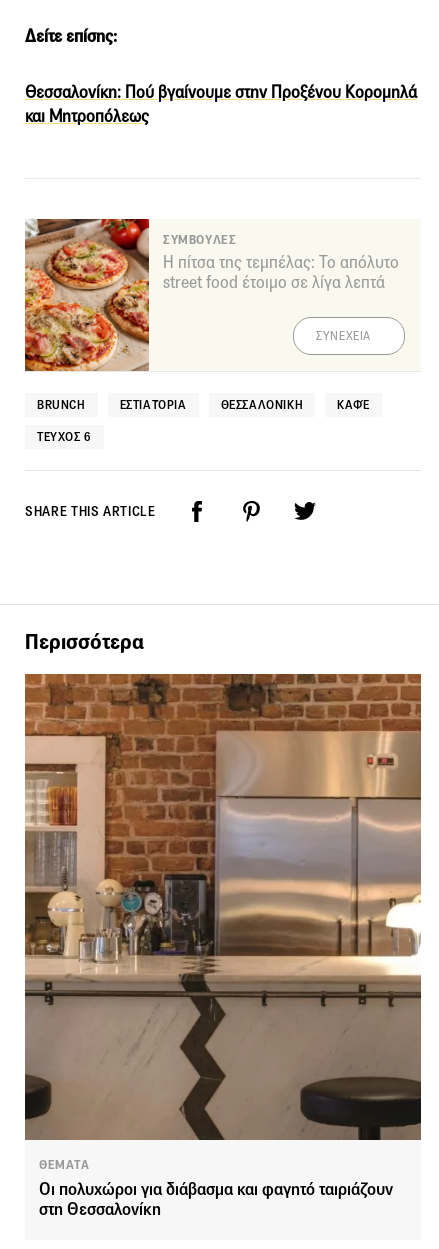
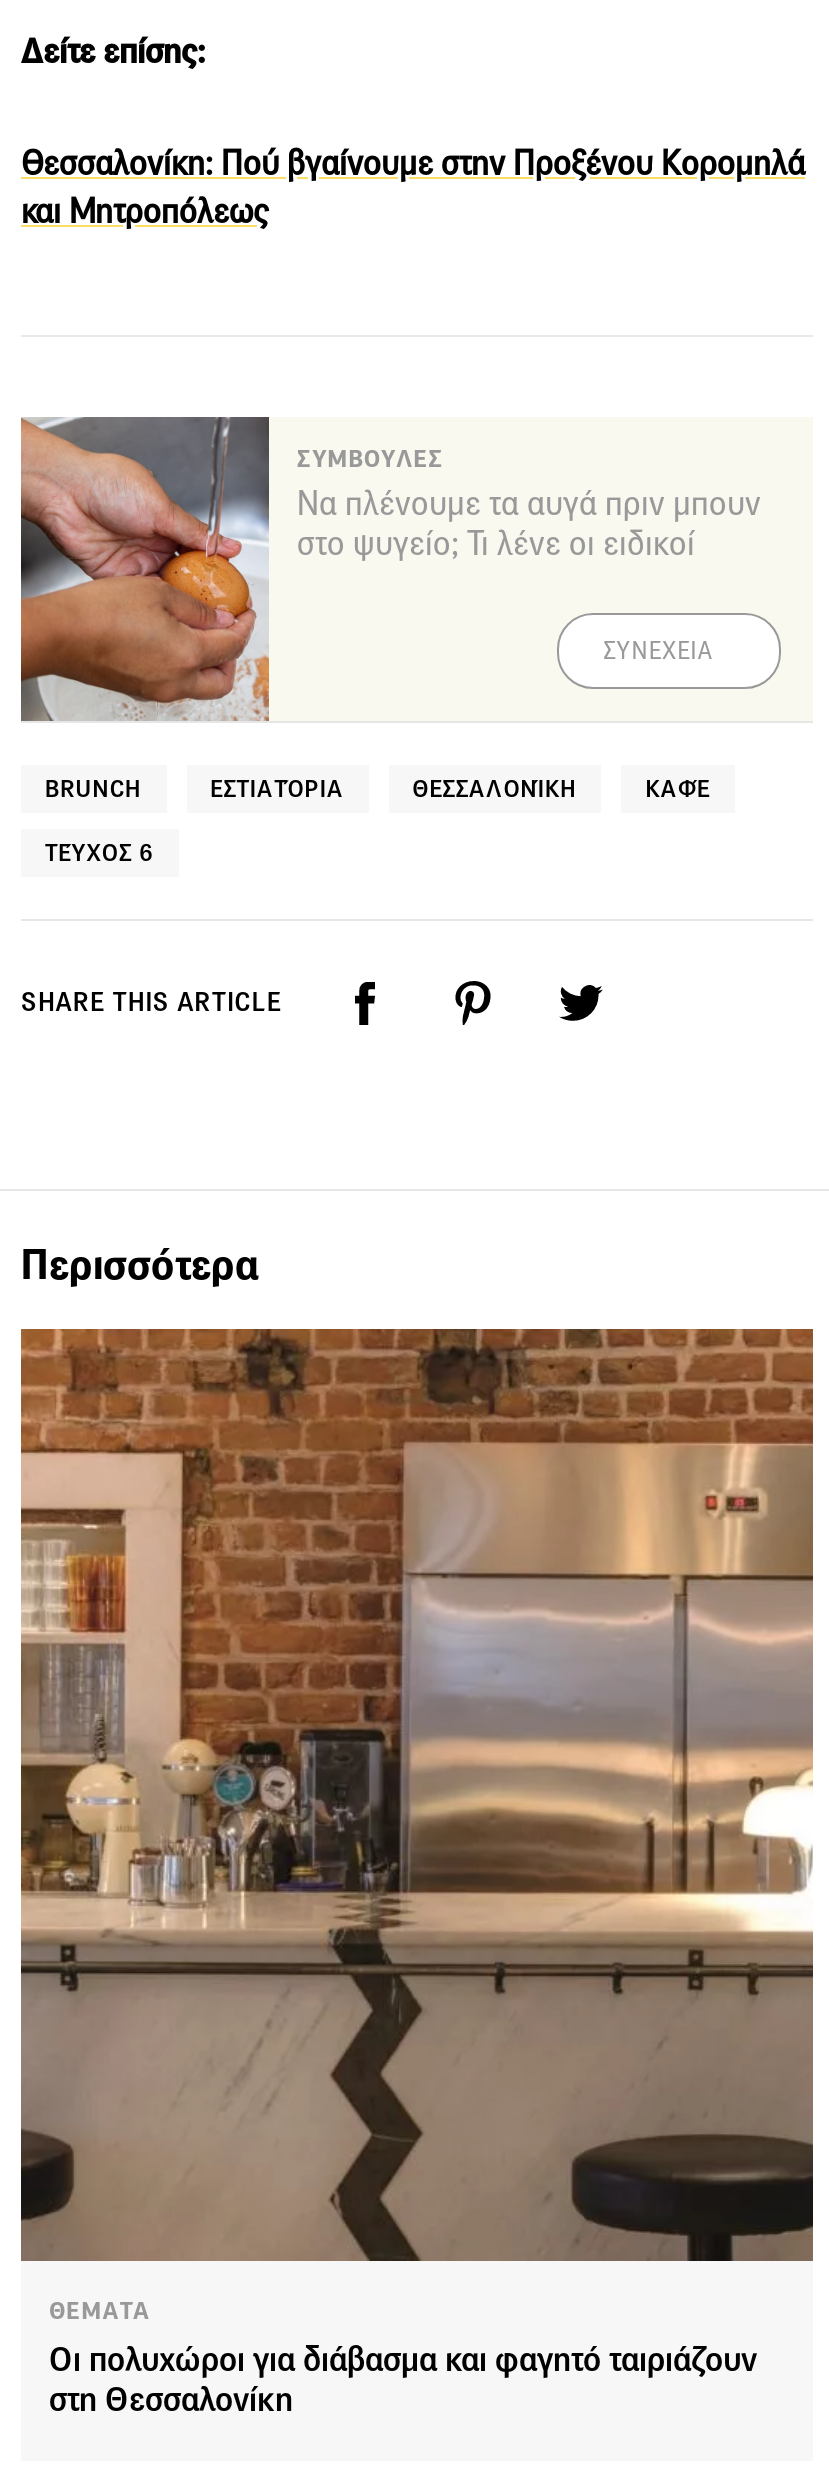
[24,218,399,372] [image] | Η πίτσα της τεμπέλας: Το απόλυτο | street food έτοιμο σε λίγα λεπτά -> [19,416,761,722] [image] | Να πλένουμε τα αυγά πριν μπουν | στο ψυγείο; Τι λένε οι ειδικοί

